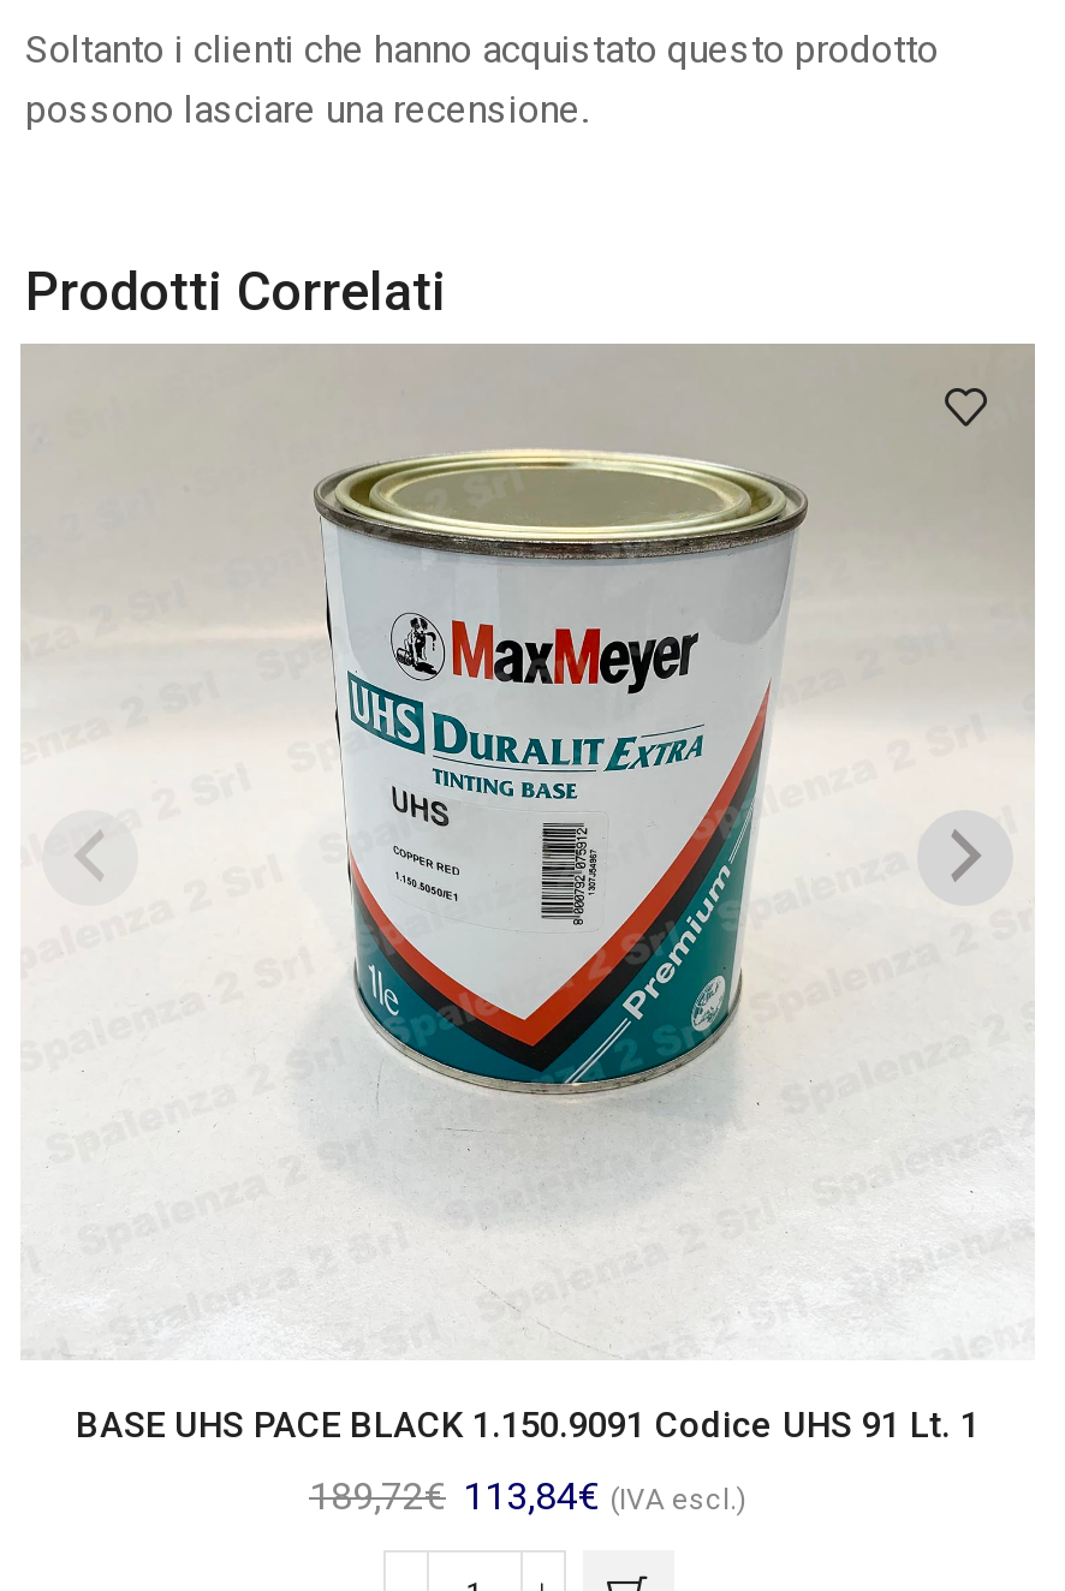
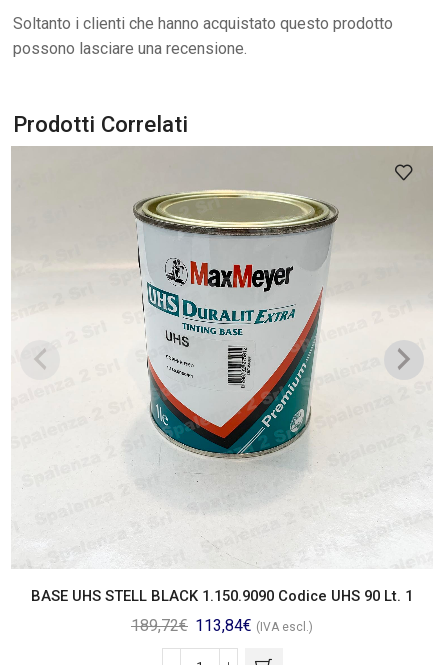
[76,1403,980,1446] BASE UHS PACE BLACK 1.150.9091 Codice UHS 91 Lt. 1 -> [31,587,413,605] BASE UHS STELL BLACK 1.150.9090 Codice UHS 90 Lt. 1

